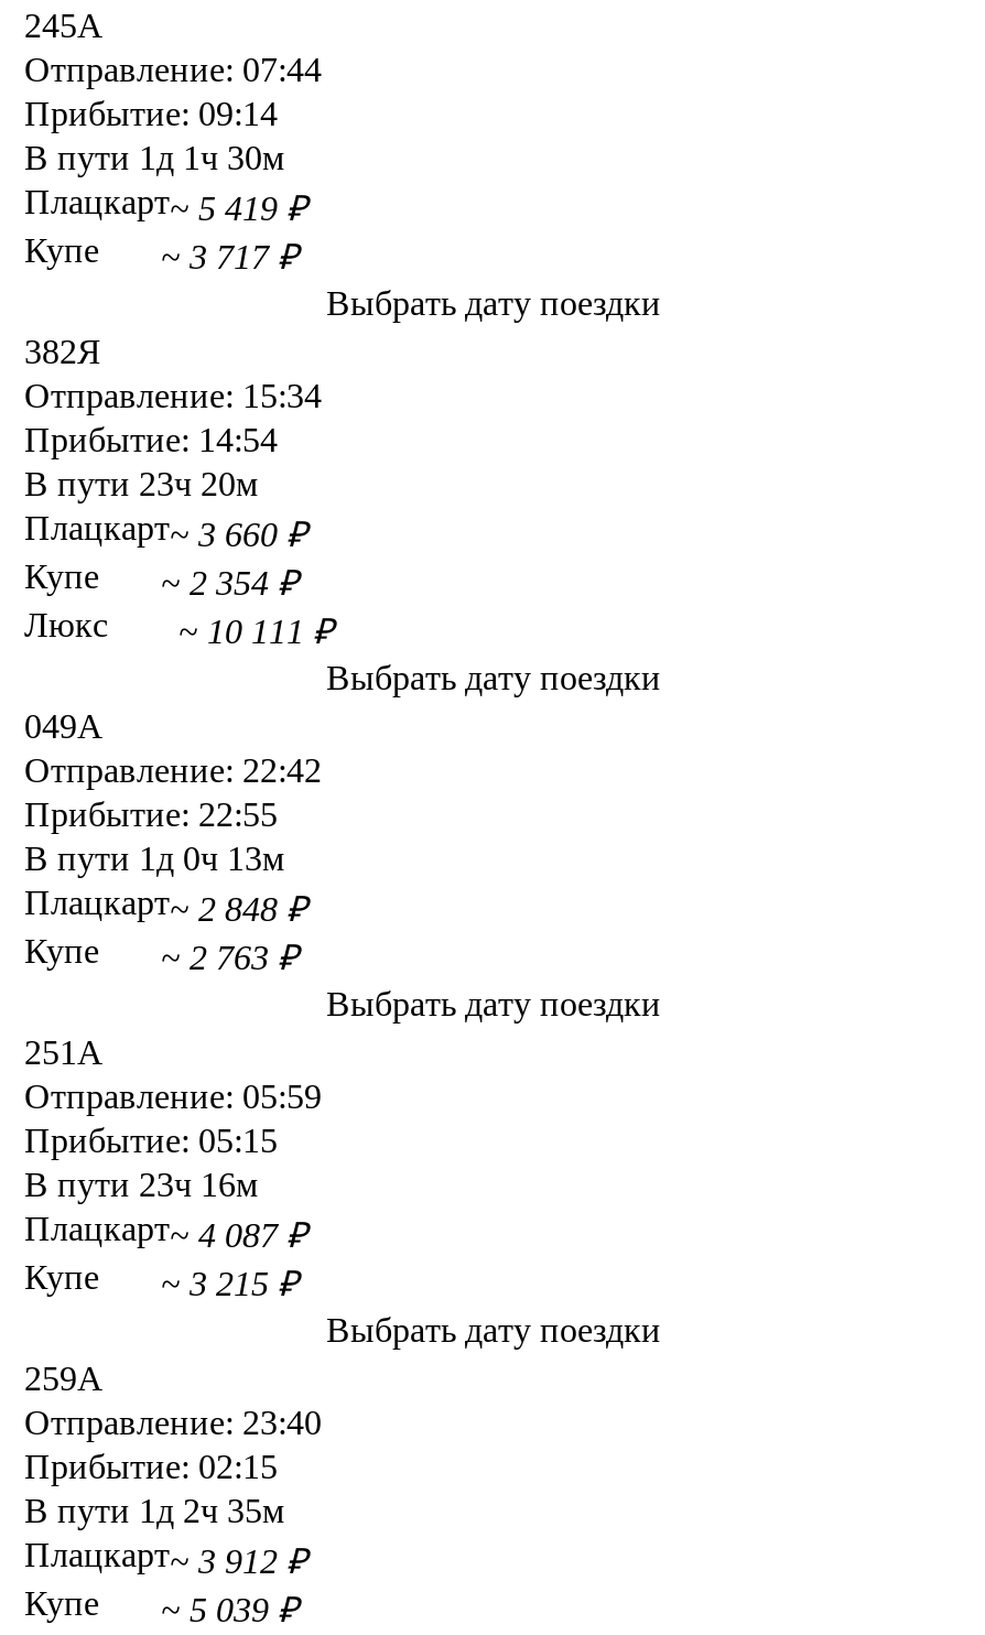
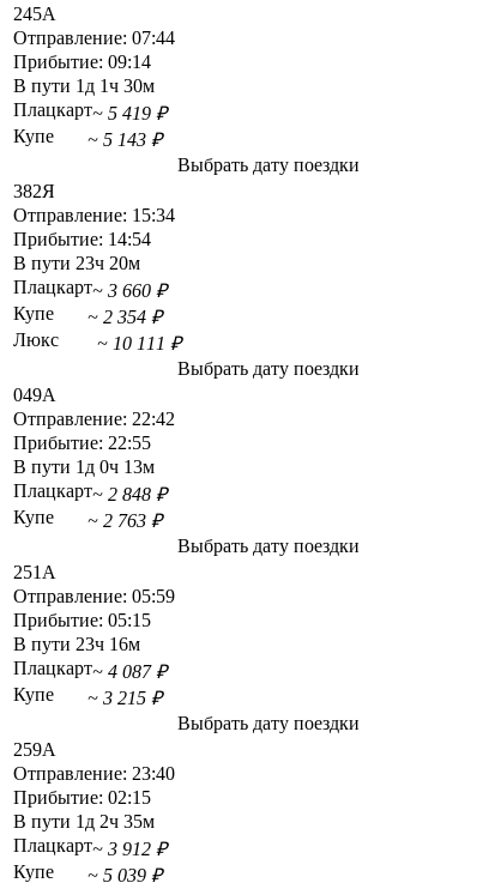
[24,232,297,276] Купе ~ 3 717 ₽ -> [13,126,162,150] Купе ~ 5 143 ₽

